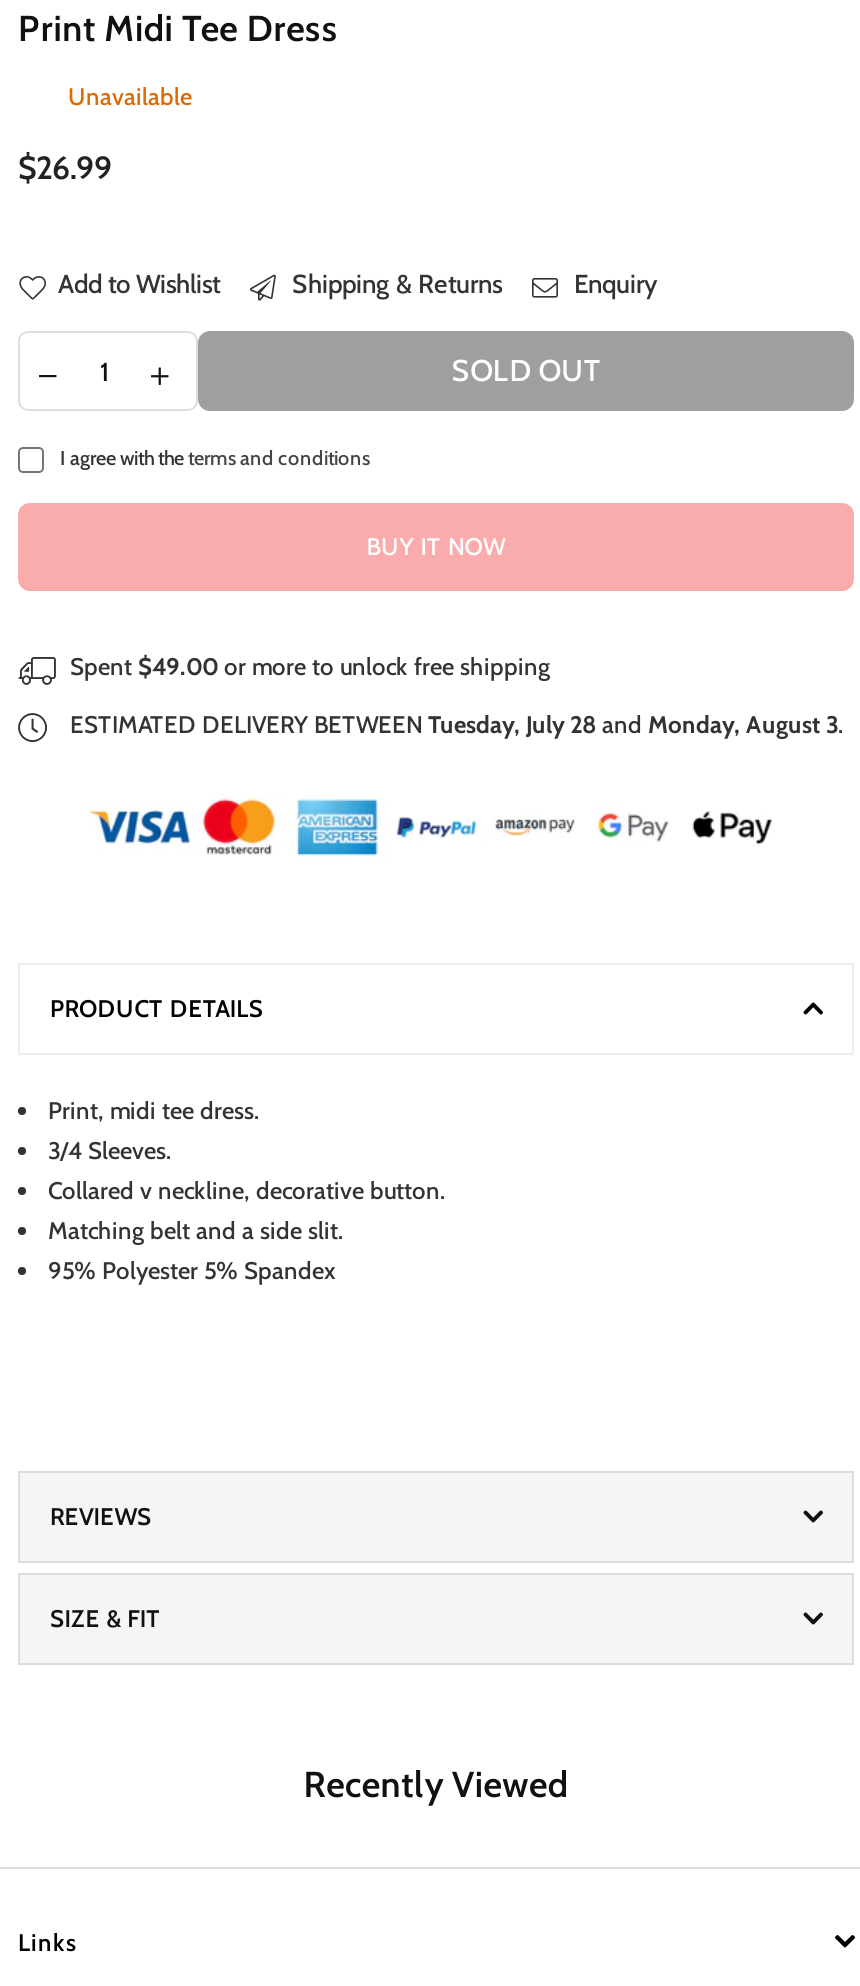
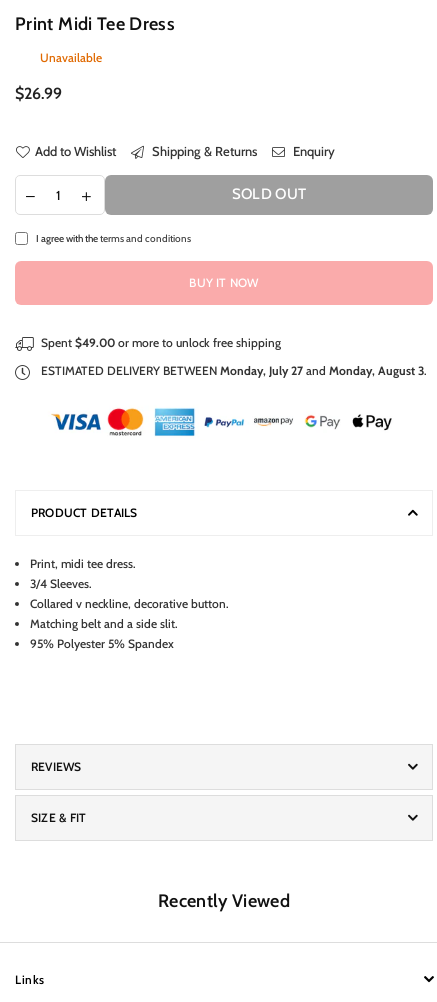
[64,709,844,739] ESTIMATED DELIVERY BETWEEN Tuesday, July 28 and Monday, August 3. -> [38,363,427,378] ESTIMATED DELIVERY BETWEEN Monday, July 27 and Monday, August 3.

